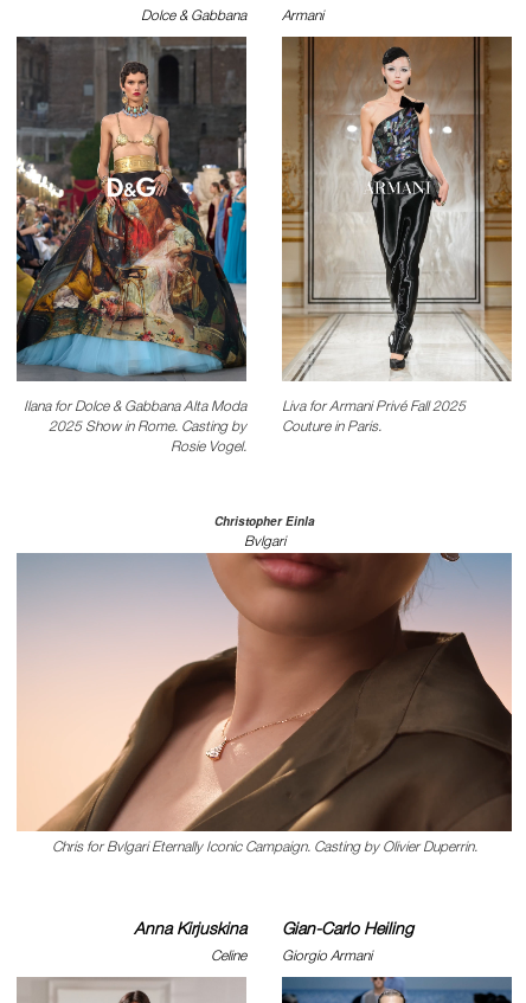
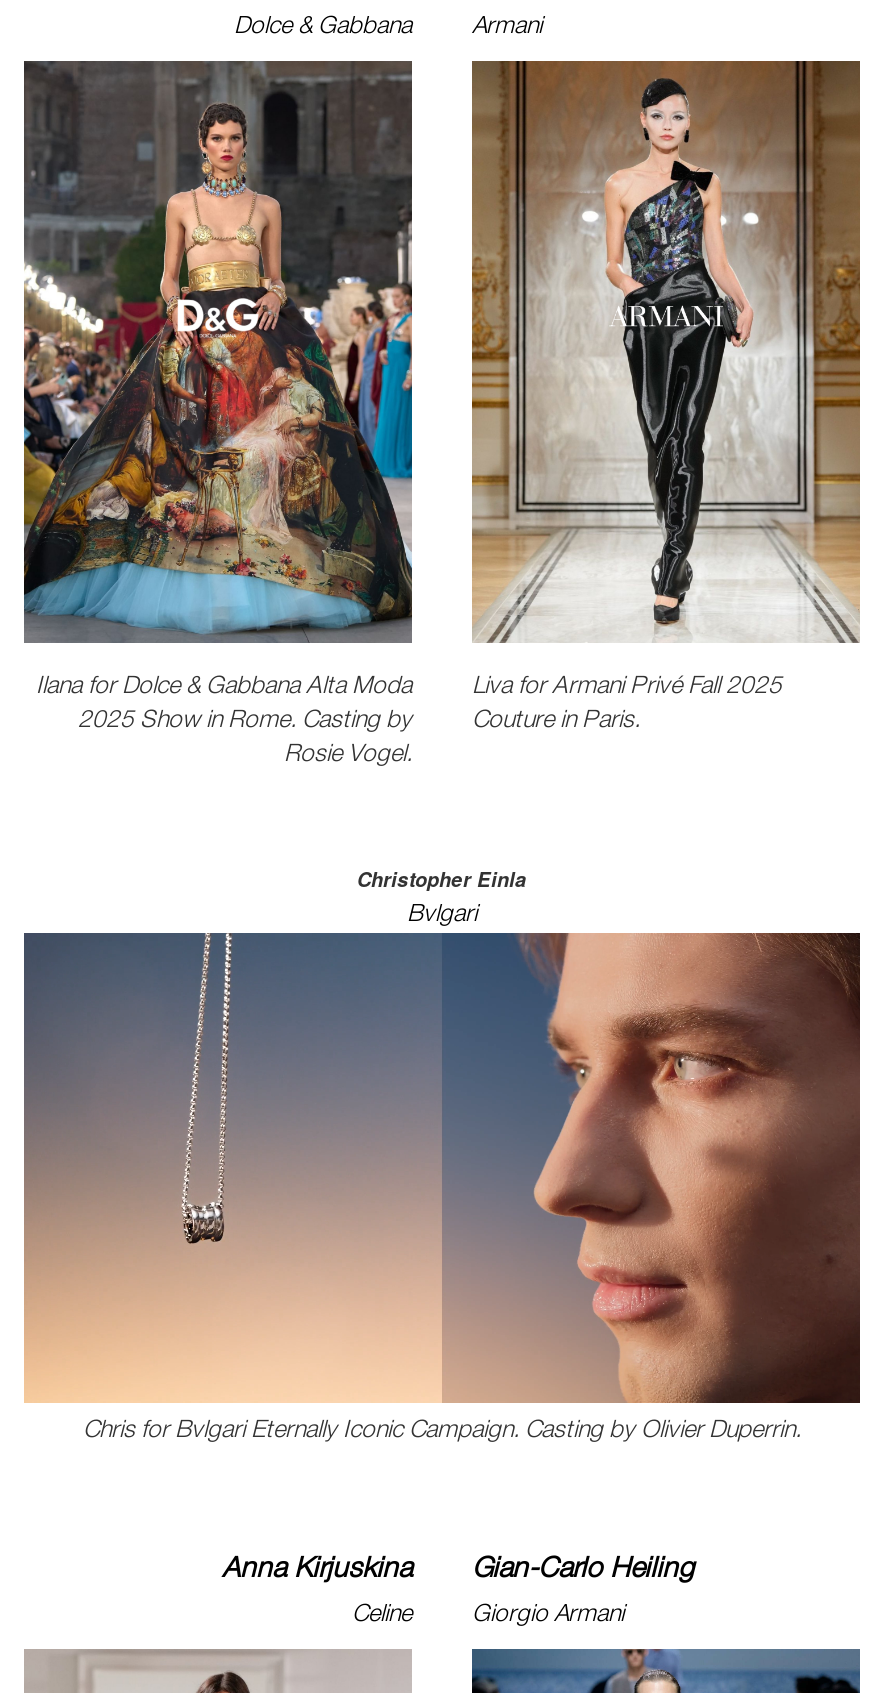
[18,552,512,832] [image] -> [24,931,862,1405] [image]

